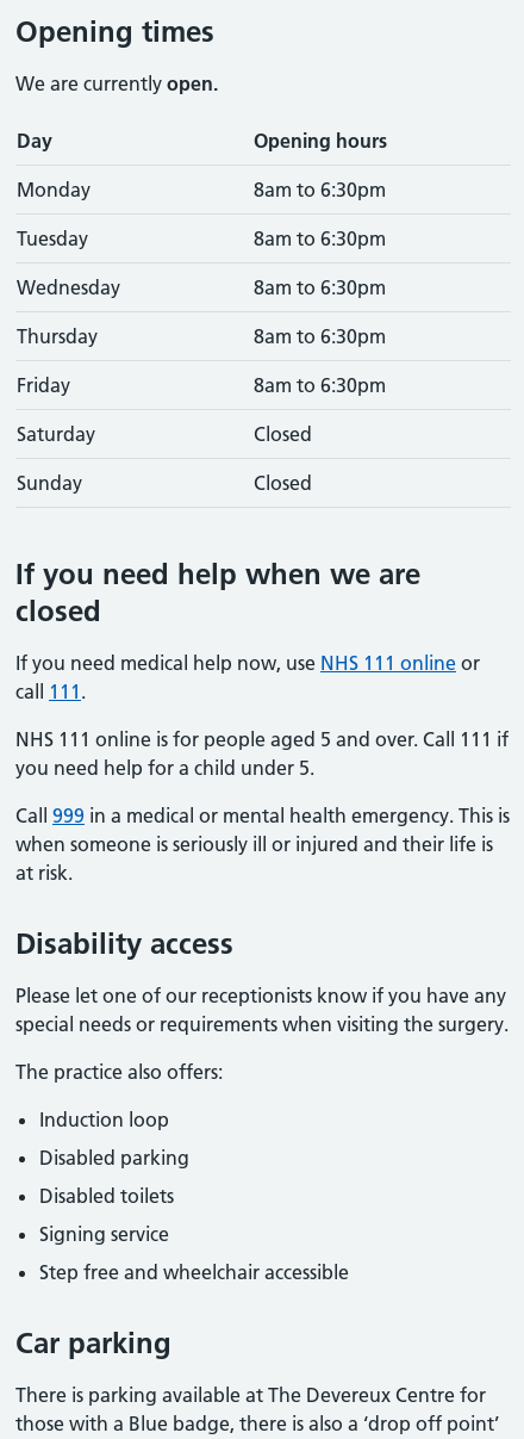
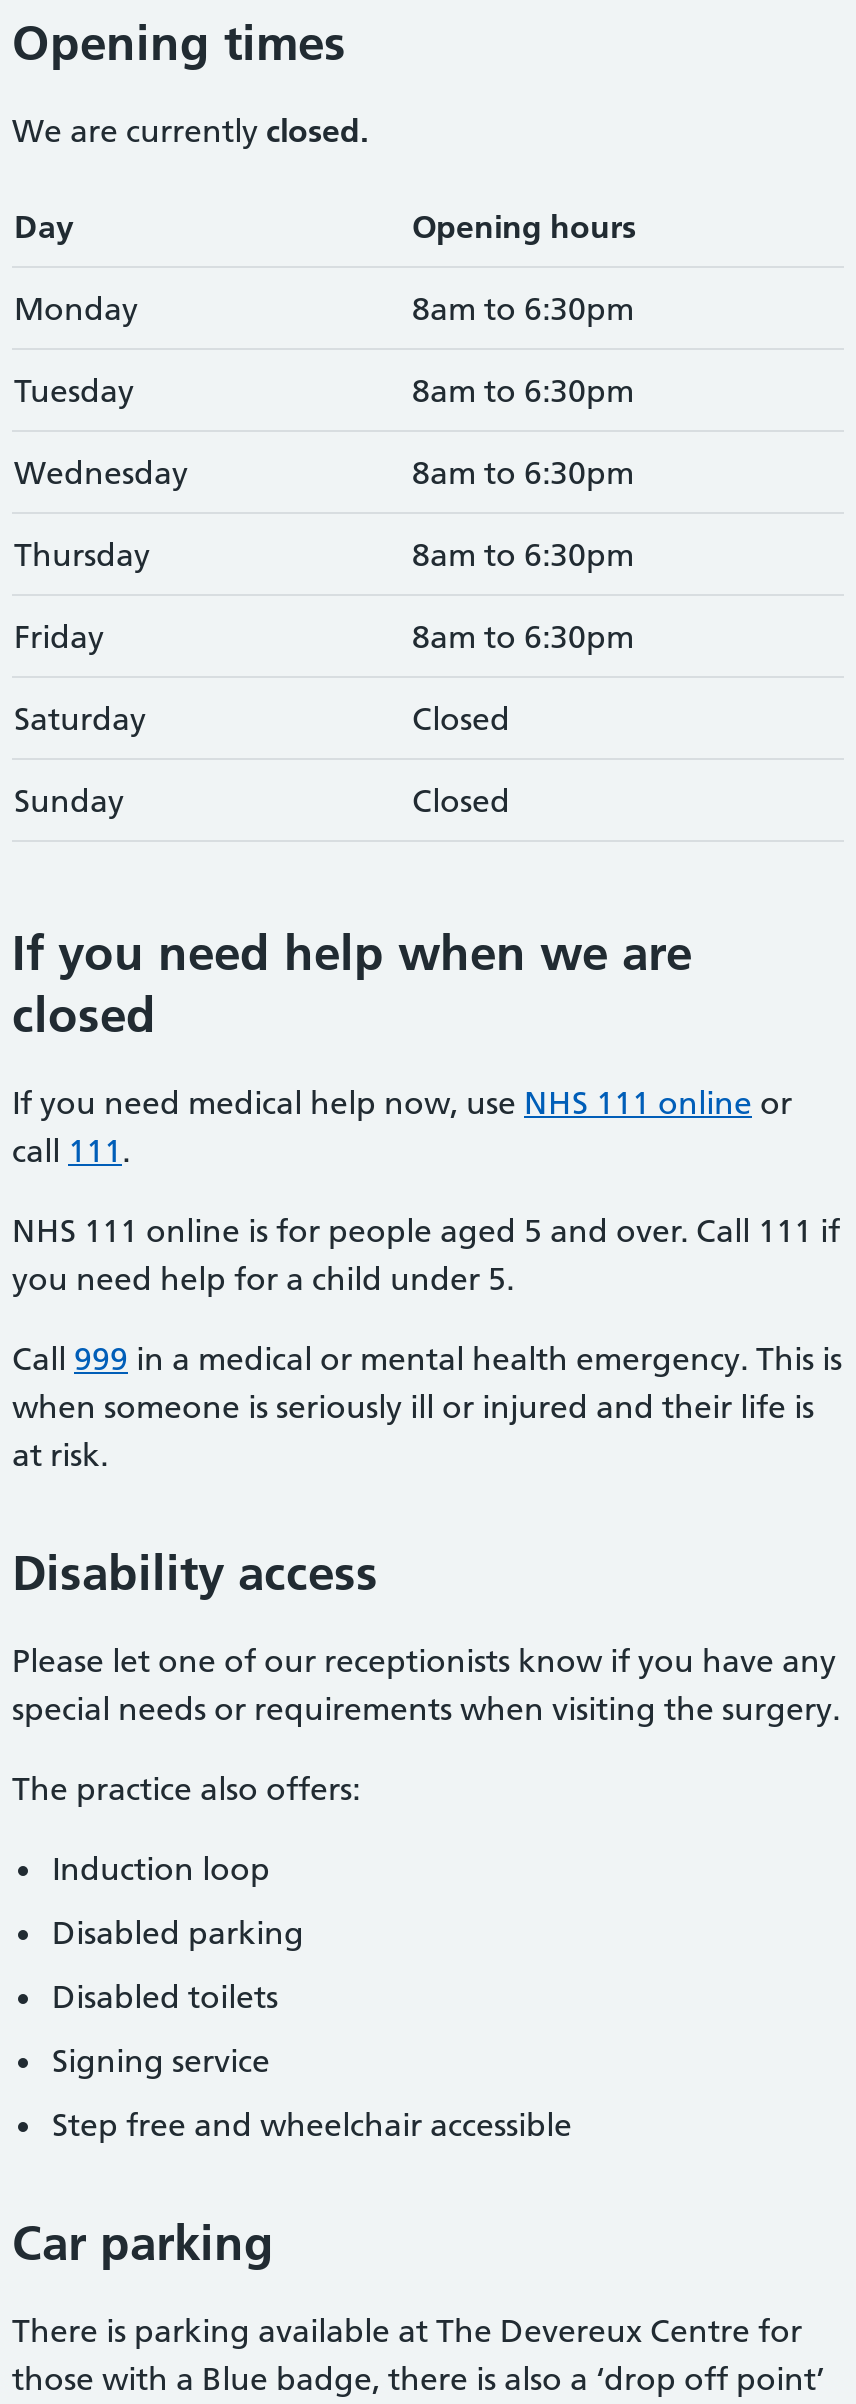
[15,71,218,95] We are currently open. -> [12,110,368,150] We are currently closed.

